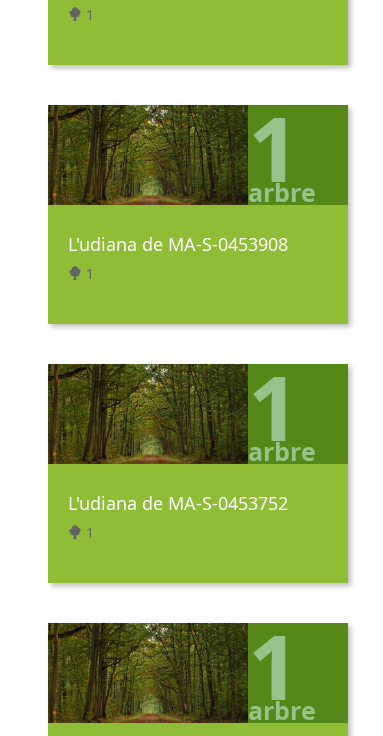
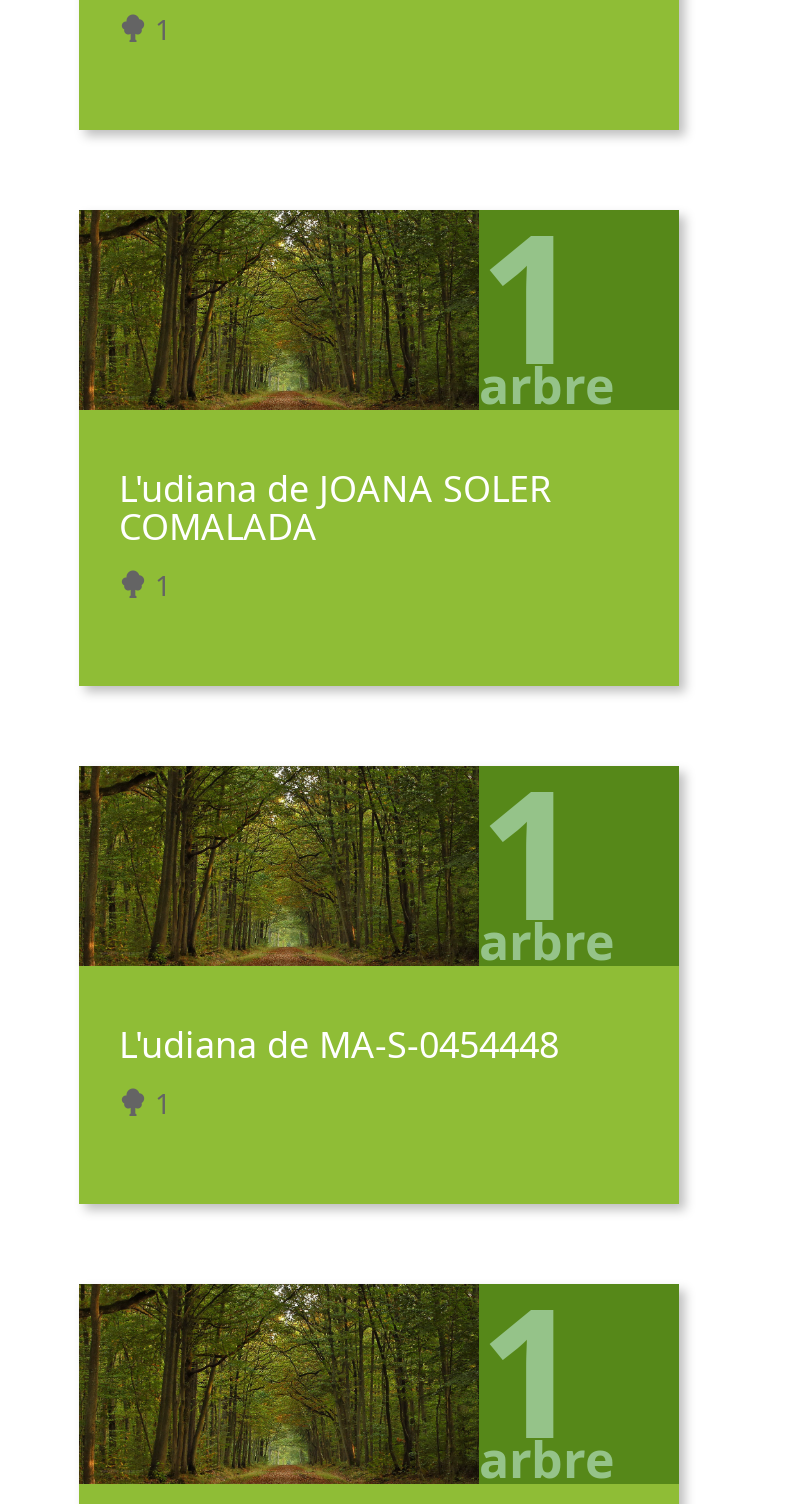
[68,232,288,256] L'udiana de MA-S-0453908 -> [119,464,551,550] L'udiana de JOANA SOLER | COMALADA
[68,491,288,515] L'udiana de MA-S-0453752 -> [119,1020,559,1068] L'udiana de MA-S-0454448

